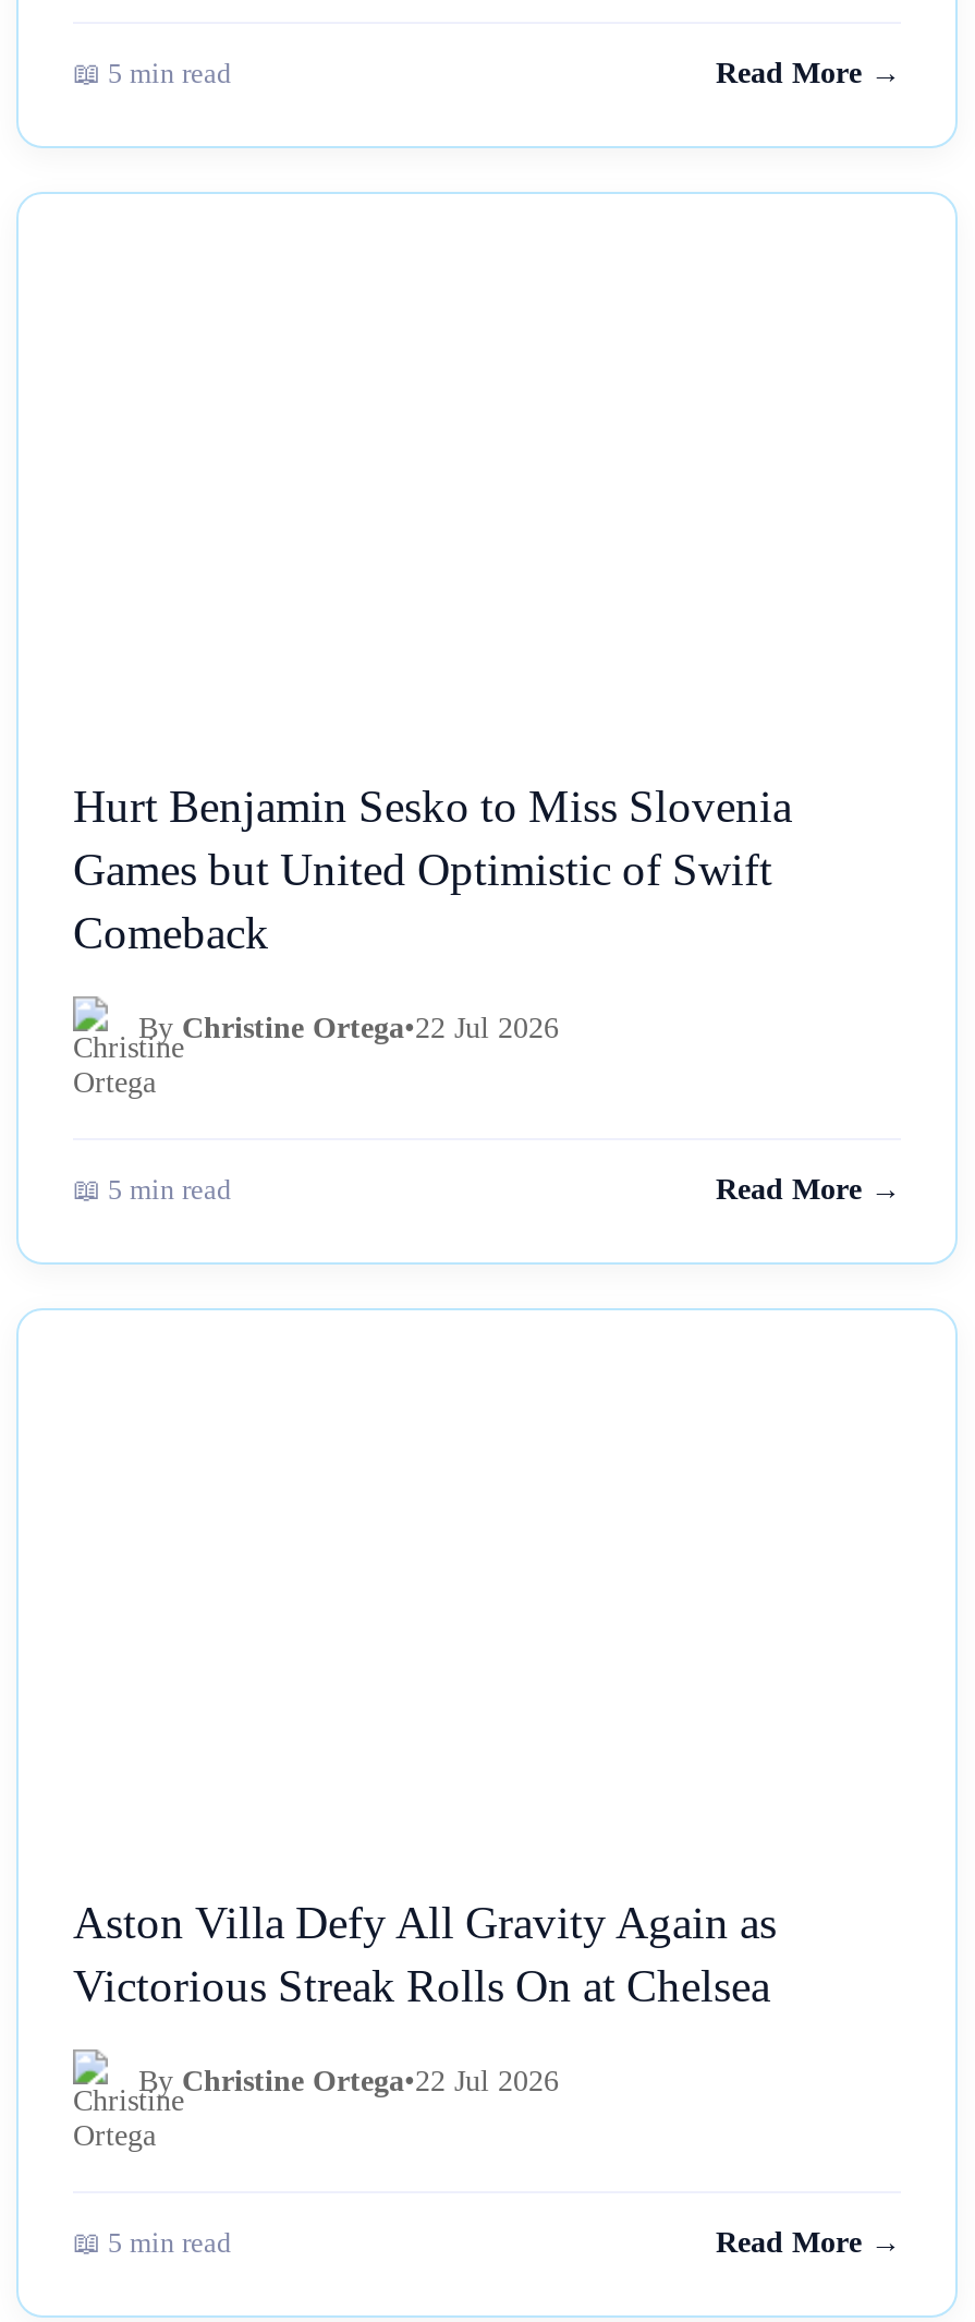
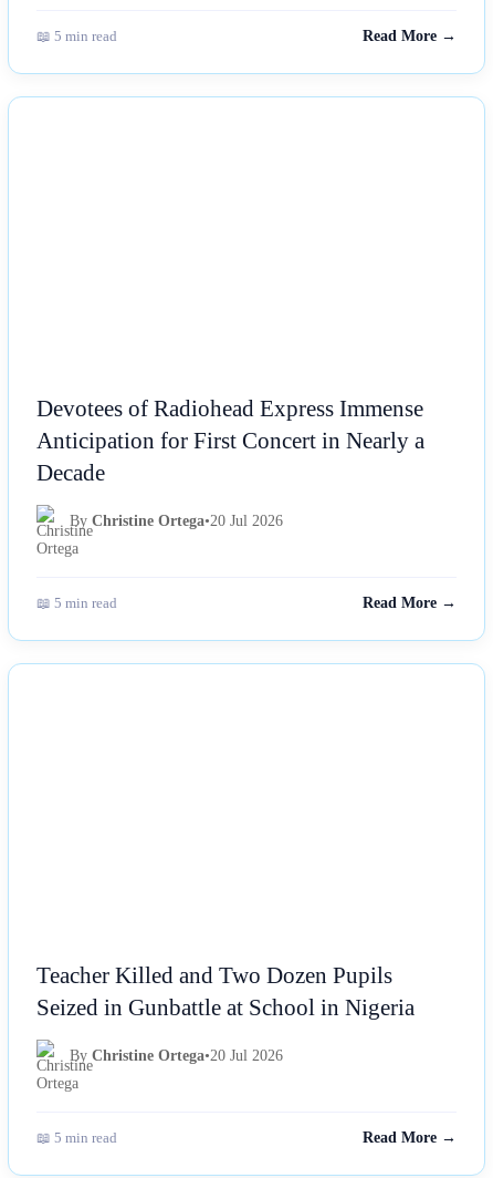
[73,781,792,957] Hurt Benjamin Sesko to Miss Slovenia | Games but United Optimistic of Swift | Comeback -> [36,395,424,485] Devotees of Radiohead Express Immense | Anticipation for First Concert in Nearly a | Decade
[138,1012,559,1044] By Christine Ortega•22 Jul 2026 -> [70,513,283,529] By Christine Ortega•20 Jul 2026
[73,1896,777,2010] Aston Villa Defy All Gravity Again as | Victorious Streak Rolls On at Chelsea -> [36,962,415,1019] Teacher Killed and Two Dozen Pupils | Seized in Gunbattle at School in Nigeria
[138,2064,559,2097] By Christine Ortega•22 Jul 2026 -> [70,1047,283,1064] By Christine Ortega•20 Jul 2026

